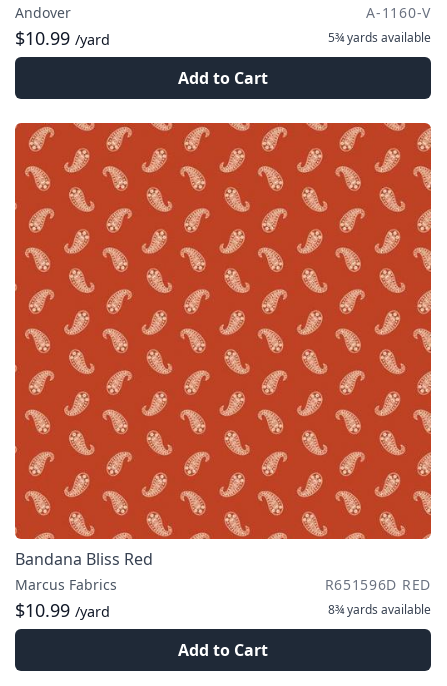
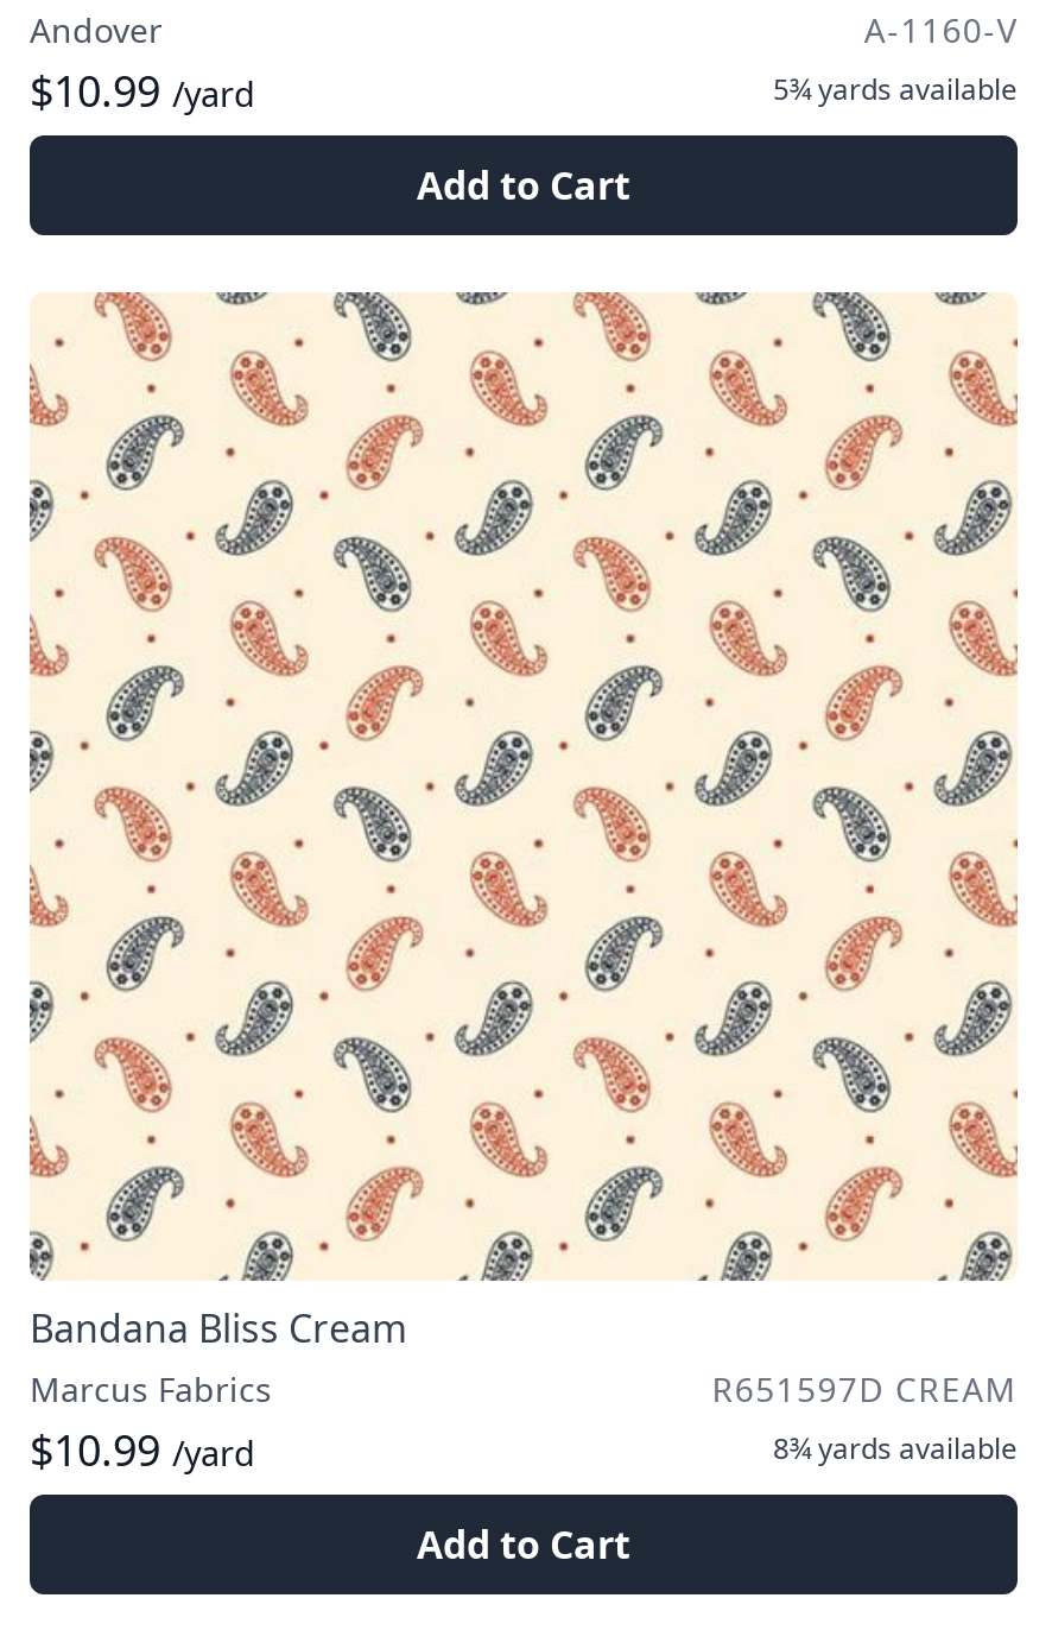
[14,122,432,570] [image] | Bandana Bliss Red -> [27,290,1018,1354] [image] | Bandana Bliss Cream
[325,575,431,594] R651596D RED -> [712,1366,1018,1411] R651597D CREAM

